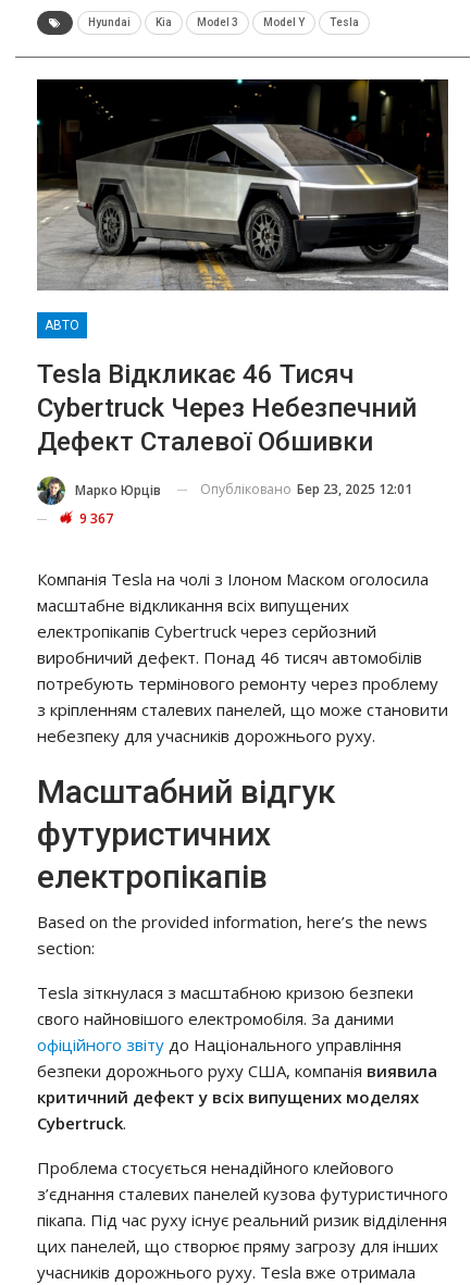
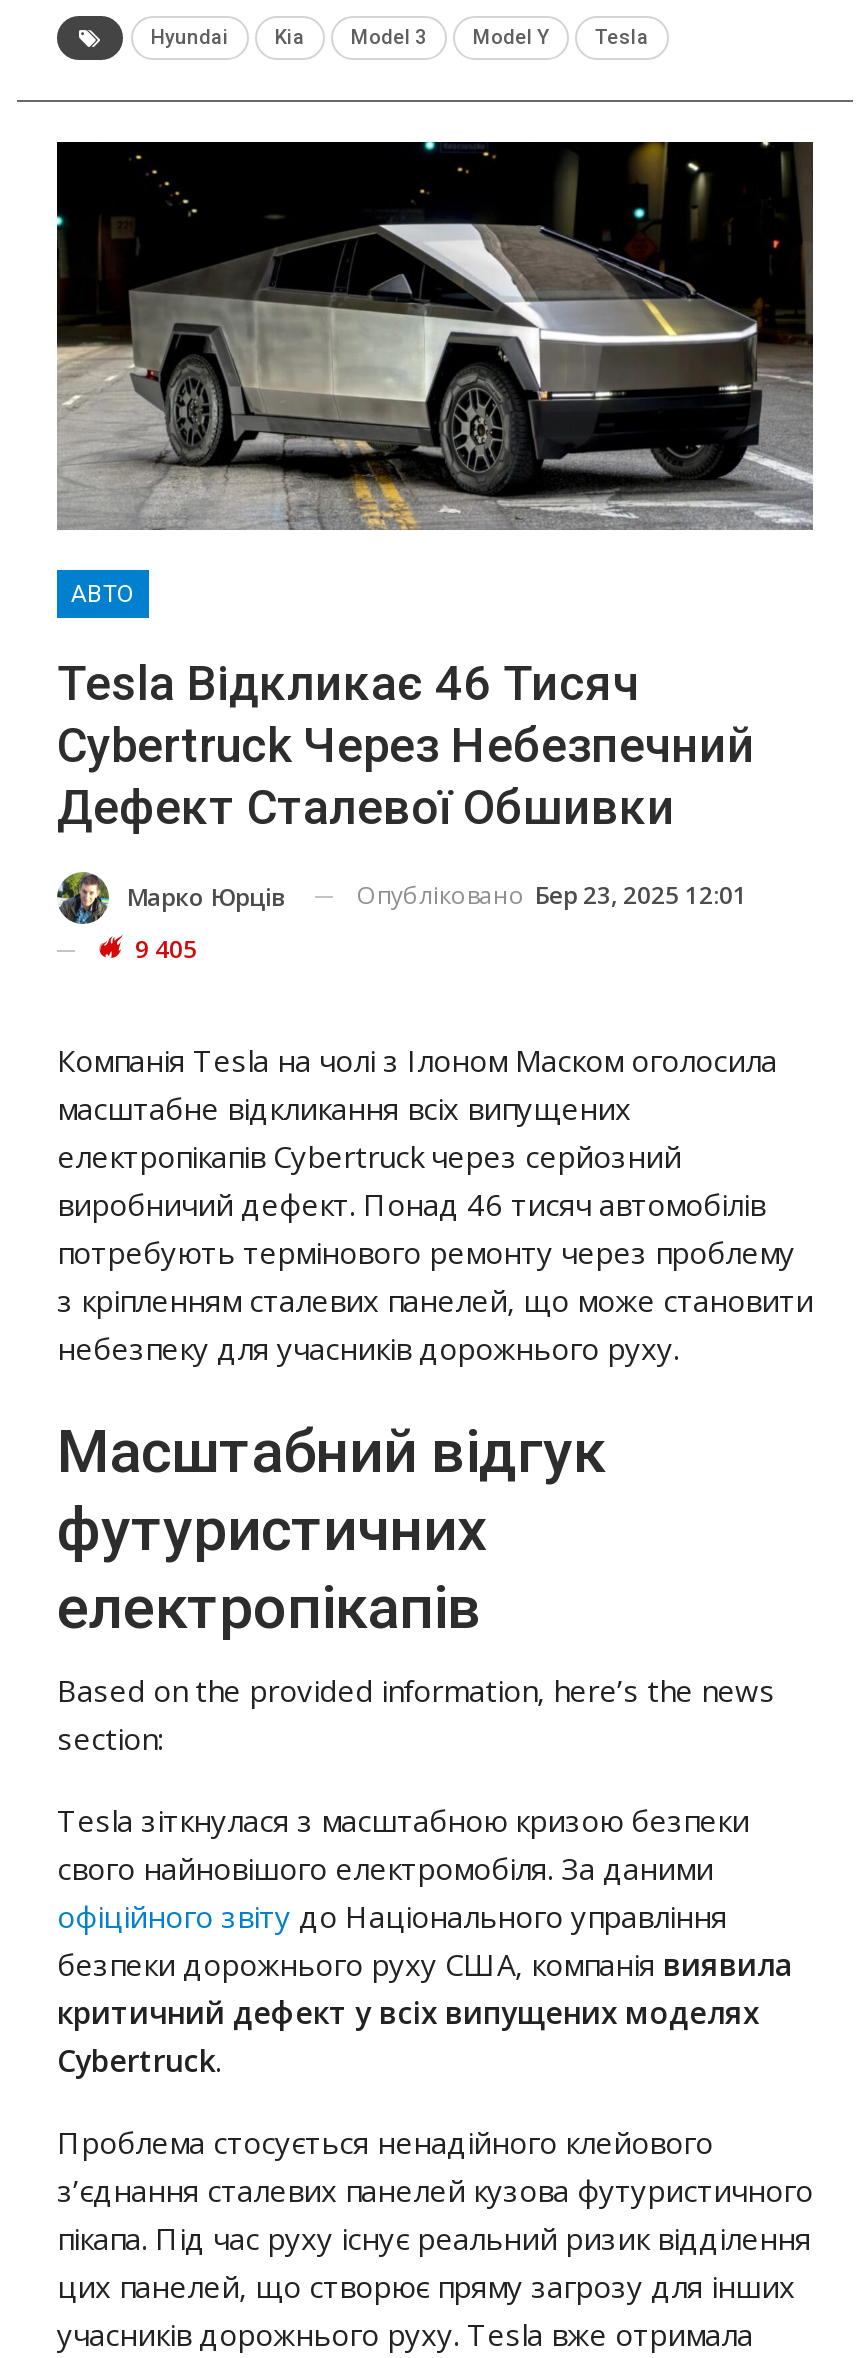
[76,509,113,527] 9 367 -> [129,931,197,965] 9 405

